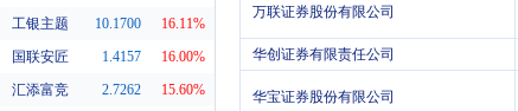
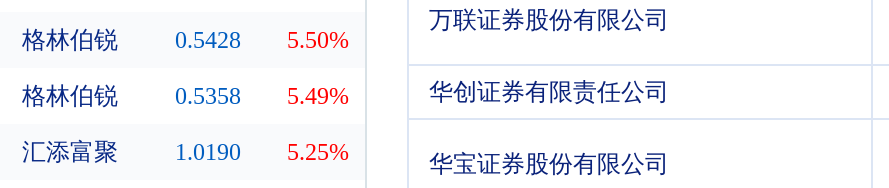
[11,15,205,32] 工银主题 | 10.1700 | 16.11% -> [22,26,349,54] 格林伯锐 | 0.5428 | 5.50%
[11,48,205,65] 国联安匠 | 1.4157 | 16.00% -> [22,82,349,110] 格林伯锐 | 0.5358 | 5.49%
[11,81,205,98] 汇添富竞 | 2.7262 | 15.60% -> [22,138,349,166] 汇添富聚 | 1.0190 | 5.25%

